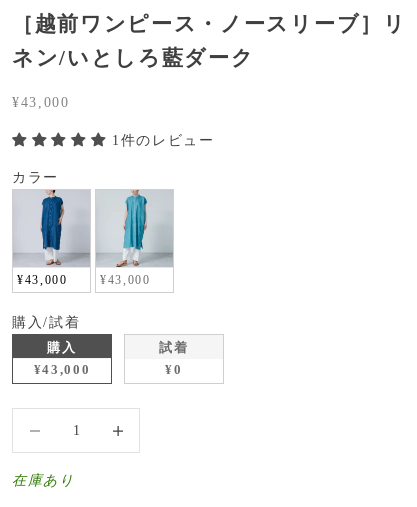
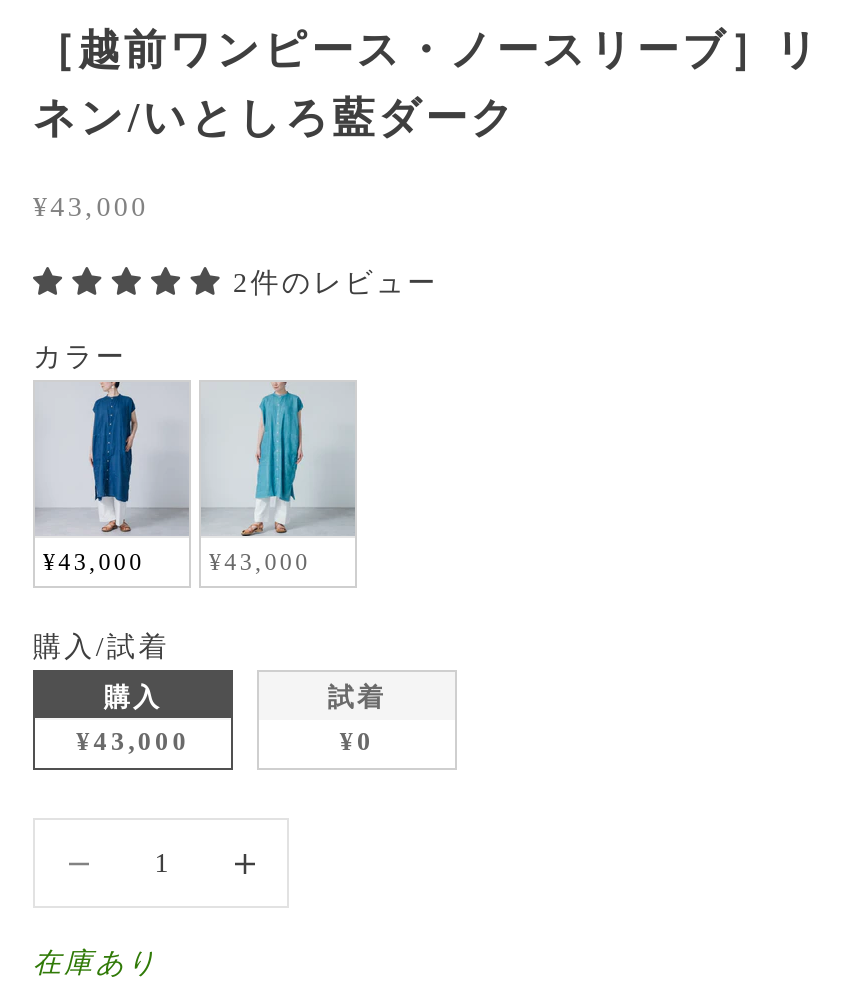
[112,133,215,148] 1件のレビュー -> [233,268,439,298] 2件のレビュー

